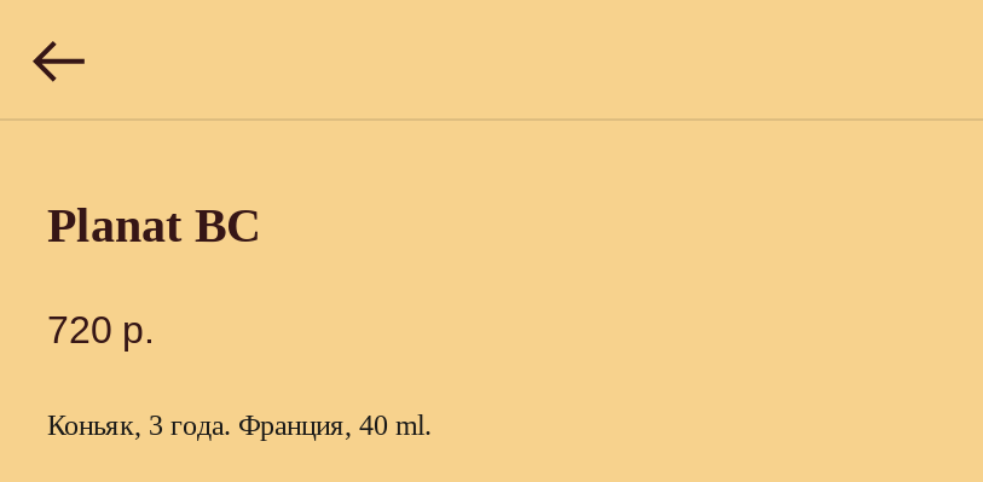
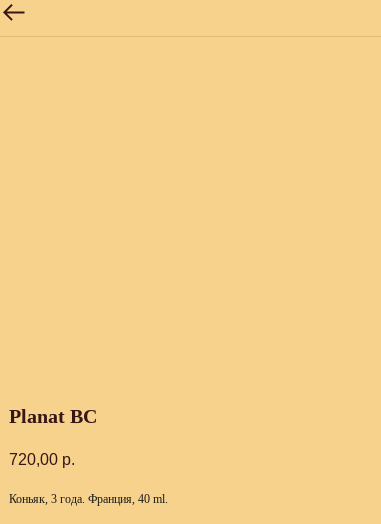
[47,310,154,351] 720 р. -> [9,451,75,468] 720,00 р.

